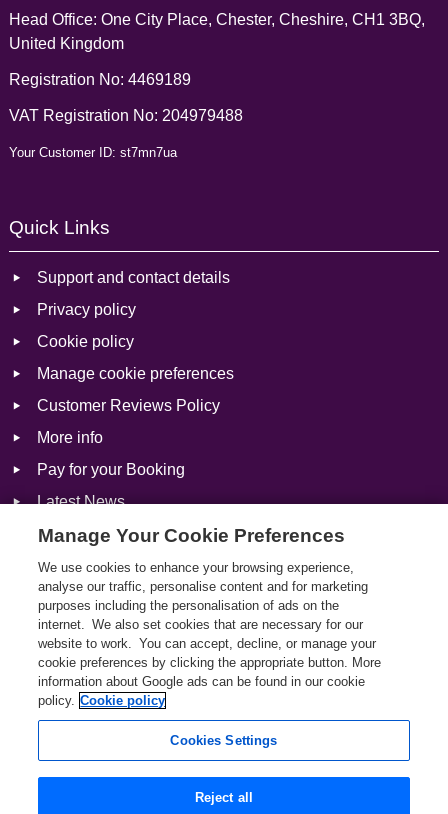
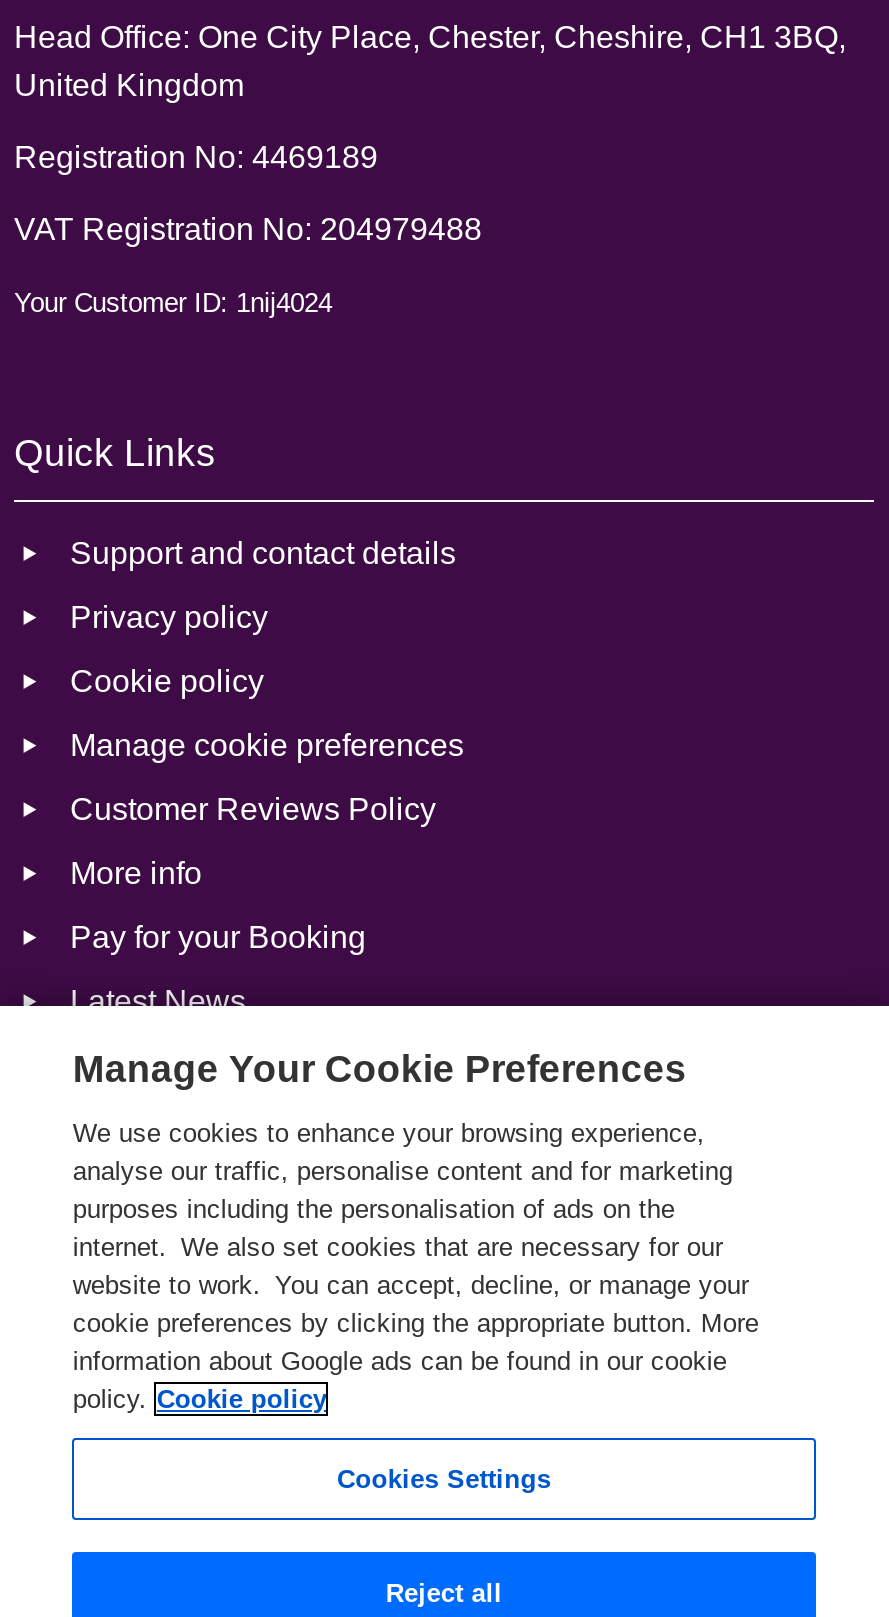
[9,145,177,160] Your Customer ID: st7mn7ua -> [14,288,332,318] Your Customer ID: 1nij4024

